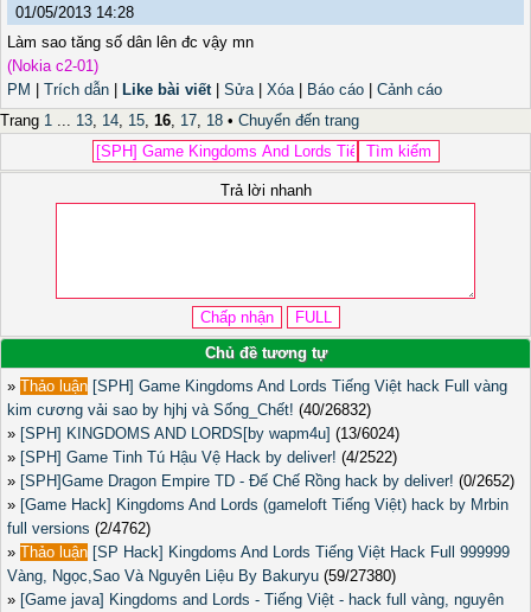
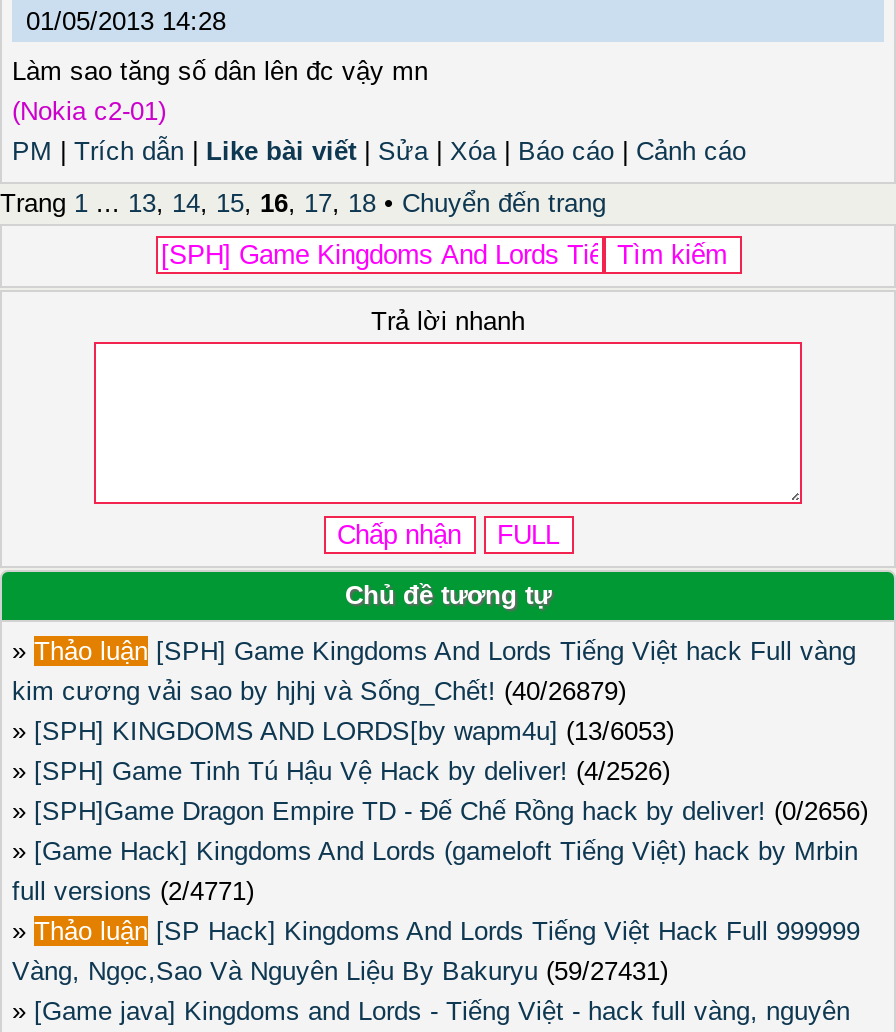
[7,401,371,419] kim cương vải sao by hjhj và Sống_Chết! (40/26832) -> [12,677,626,707] kim cương vải sao by hjhj và Sống_Chết! (40/26879)
[7,425,399,443] » [SPH] KINGDOMS AND LORDS[by wapm4u] (13/6024) -> [12,717,674,747] » [SPH] KINGDOMS AND LORDS[by wapm4u] (13/6053)
[7,449,397,467] » [SPH] Game Tinh Tú Hậu Vệ Hack by deliver! (4/2522) -> [12,757,670,787] » [SPH] Game Tinh Tú Hậu Vệ Hack by deliver! (4/2526)
[7,473,514,490] » [SPH]Game Dragon Empire TD - Đế Chế Rồng hack by deliver! (0/2652) -> [12,797,868,827] » [SPH]Game Dragon Empire TD - Đế Chế Rồng hack by deliver! (0/2656)
[7,520,151,538] full versions (2/4762) -> [12,877,254,907] full versions (2/4771)
[7,567,396,585] Vàng, Ngọc,Sao Và Nguyên Liệu By Bakuryu (59/27380) -> [12,957,668,987] Vàng, Ngọc,Sao Và Nguyên Liệu By Bakuryu (59/27431)

